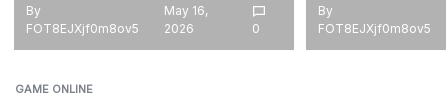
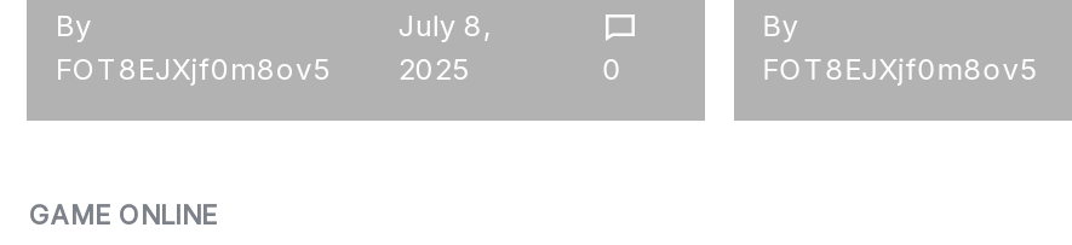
[164,3,208,36] May 16, | 2026 -> [398,7,490,87] July 8, | 2025

